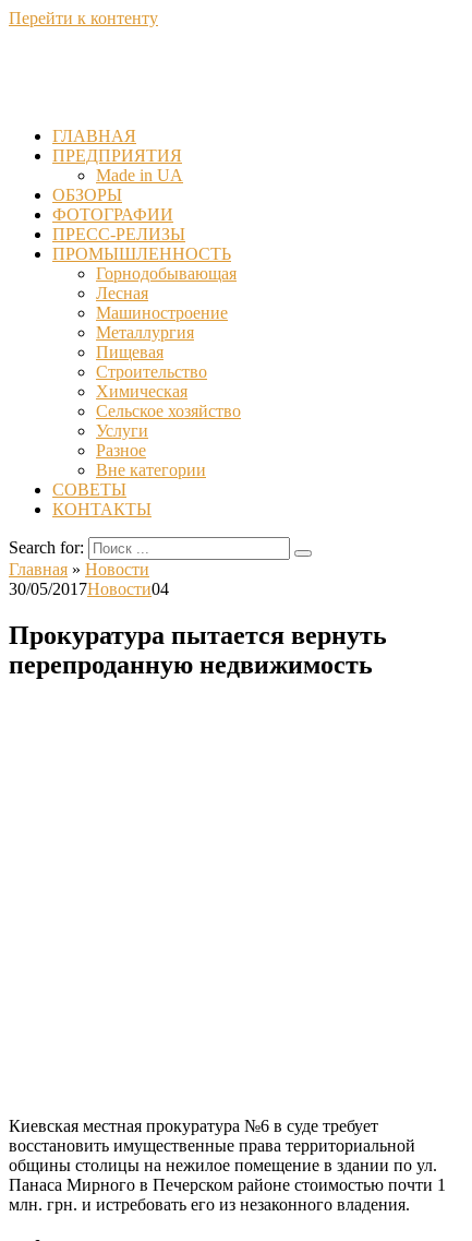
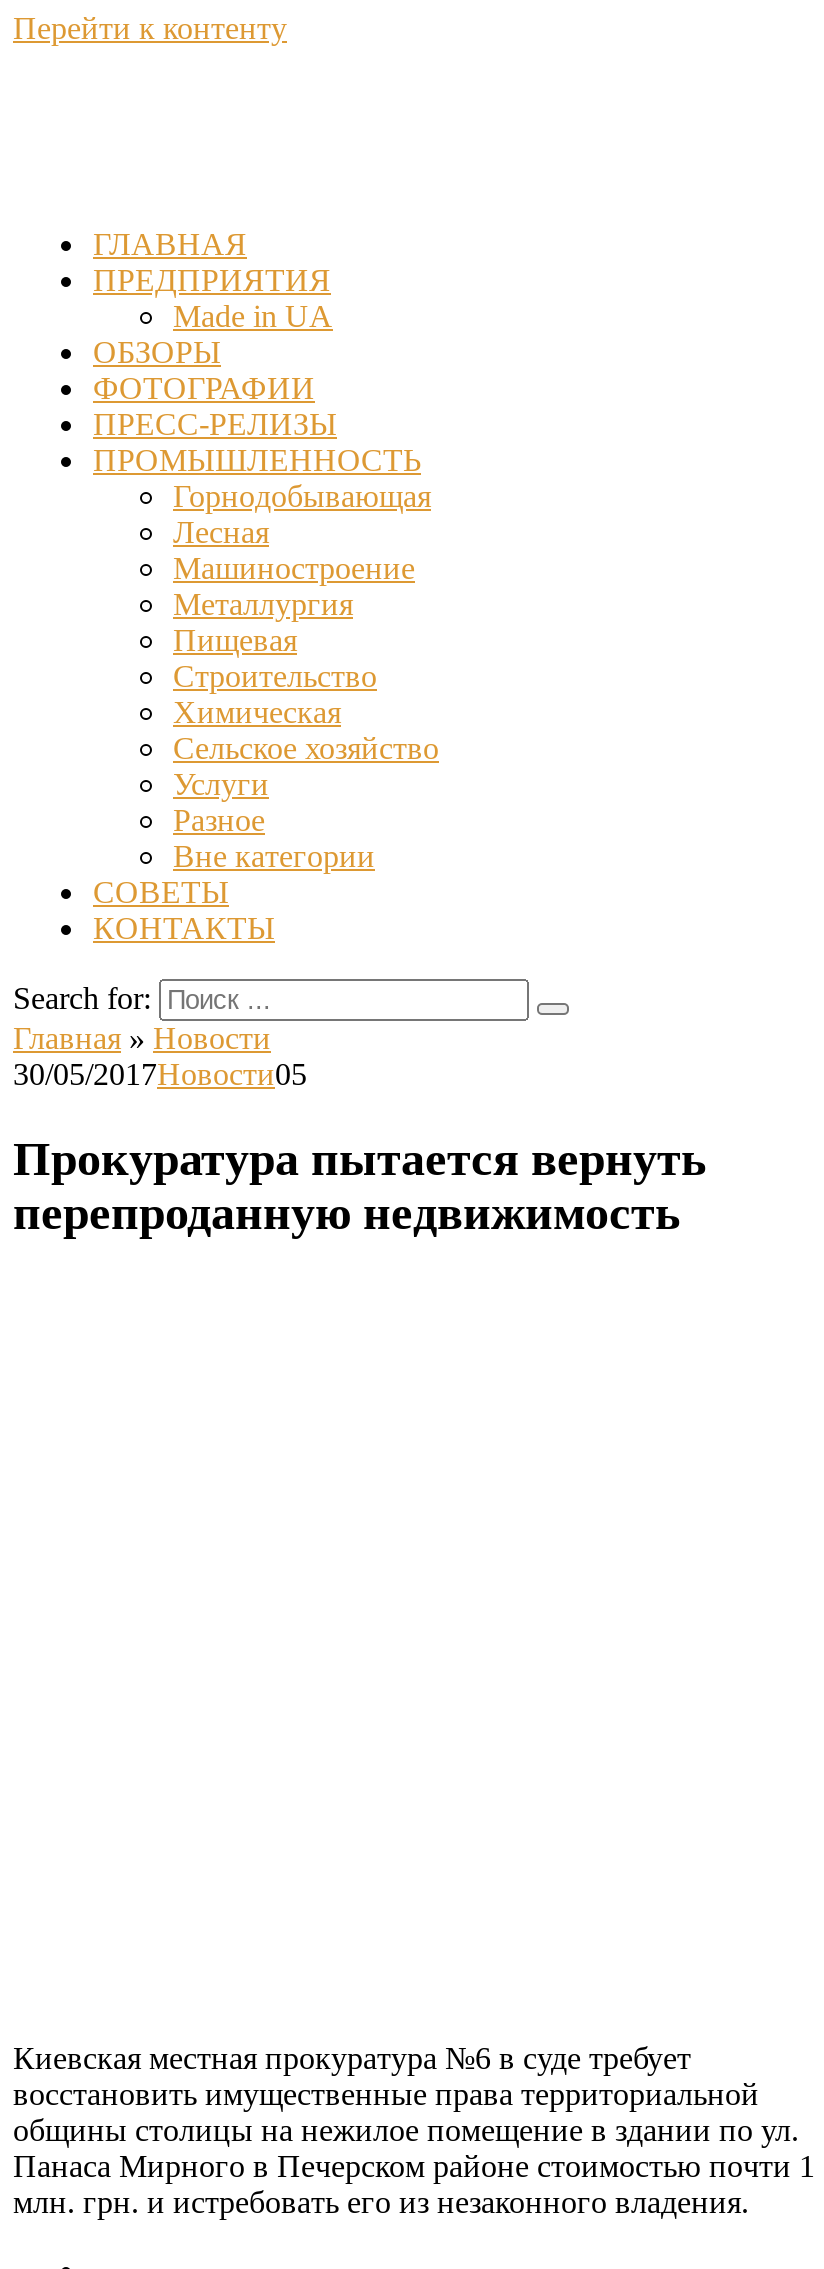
[9,580,169,598] 30/05/2017Новости04 -> [13,1057,307,1091] 30/05/2017Новости05

